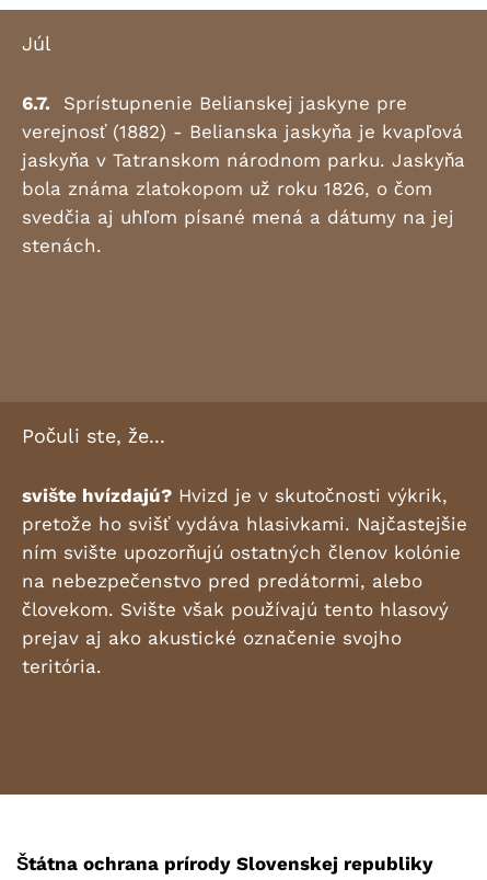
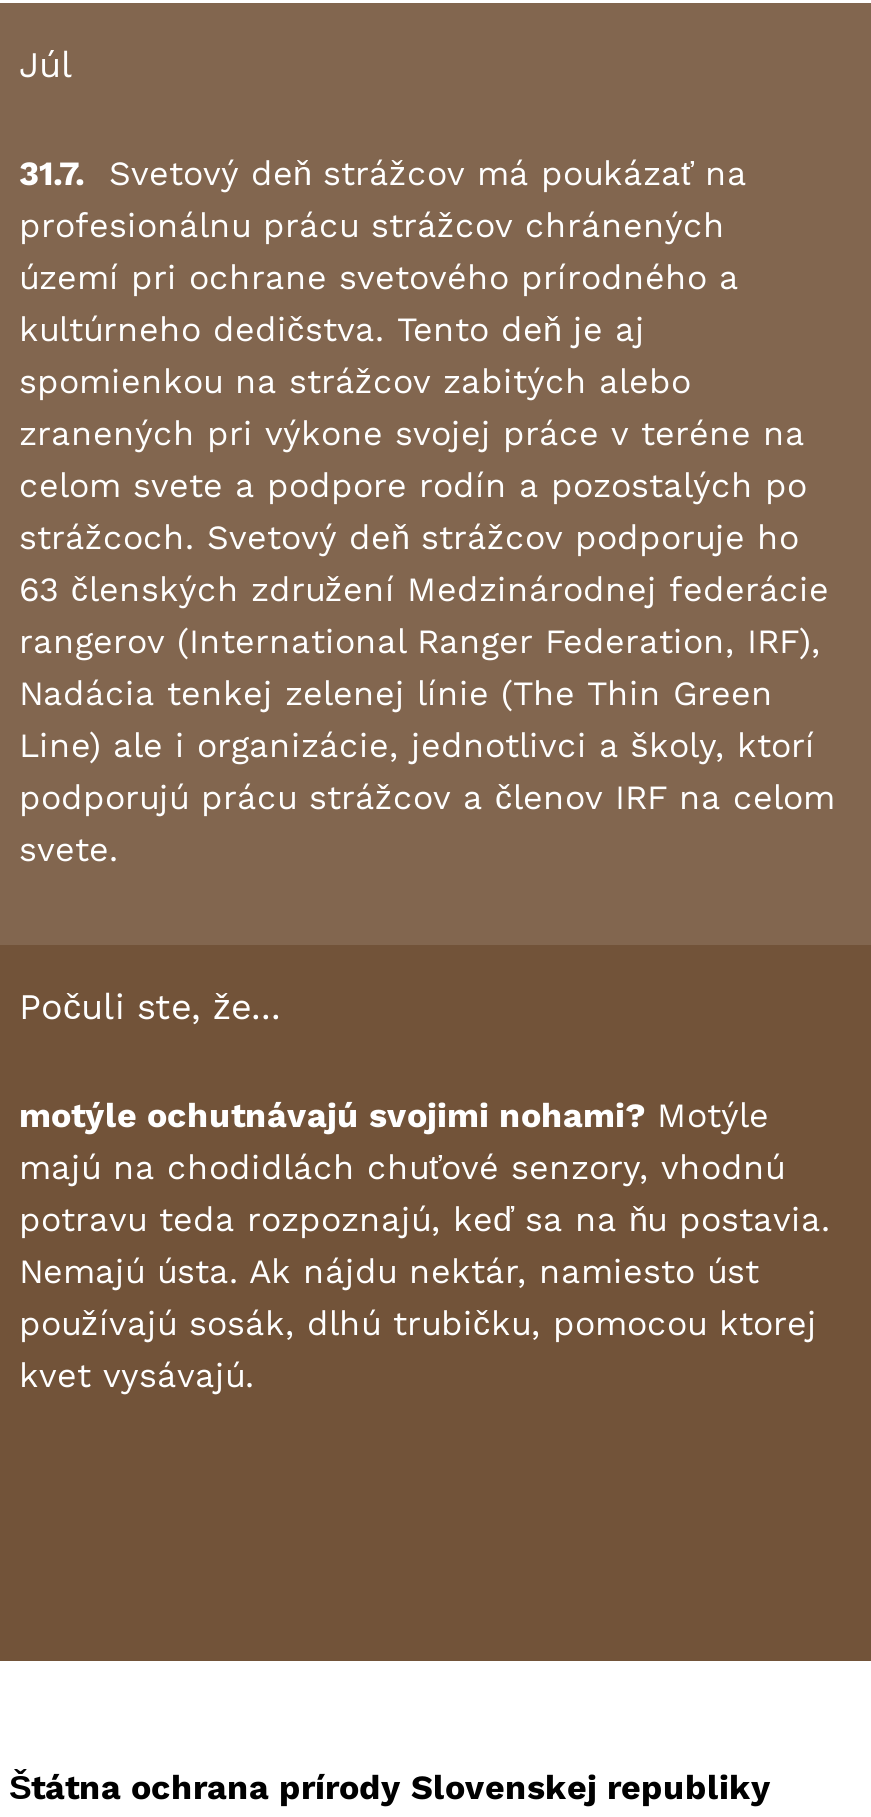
[22,92,465,256] 6.7. Sprístupnenie Belianskej jaskyne pre | verejnosť (1882) - Belianska jaskyňa je kvapľová | jaskyňa v Tatranskom národnom parku. Jaskyňa | bola známa zlatokopom už roku 1826, o čom | svedčia aj uhľom písané mená a dátumy na jej | stenách. -> [19,153,835,869] 31.7. Svetový deň strážcov má poukázať na | profesionálnu prácu strážcov chránených | území pri ochrane svetového prírodného a | kultúrneho dedičstva. Tento deň je aj | spomienkou na strážcov zabitých alebo | zranených pri výkone svojej práce v teréne na | celom svete a podpore rodín a pozostalých po | strážcoch. Svetový deň strážcov podporuje ho | 63 členských združení Medzinárodnej federácie | rangerov (International Ranger Federation, IRF), | Nadácia tenkej zelenej línie (The Thin Green | Line) ale i organizácie, jednotlivci a školy, ktorí | podporujú prácu strážcov a členov IRF na celom | svete.
[22,484,467,677] svište hvízdajú? Hvizd je v skutočnosti výkrik, | pretože ho svišť vydáva hlasivkami. Najčastejšie | ním svište upozorňujú ostatných členov kolónie | na nebezpečenstvo pred predátormi, alebo | človekom. Svište však používajú tento hlasový | prejav aj ako akustické označenie svojho | teritória. -> [19,1095,831,1395] motýle ochutnávajú svojimi nohami? Motýle | majú na chodidlách chuťové senzory, vhodnú | potravu teda rozpoznajú, keď sa na ňu postavia. | Nemajú ústa. Ak nájdu nektár, namiesto úst | používajú sosák, dlhú trubičku, pomocou ktorej | kvet vysávajú.

